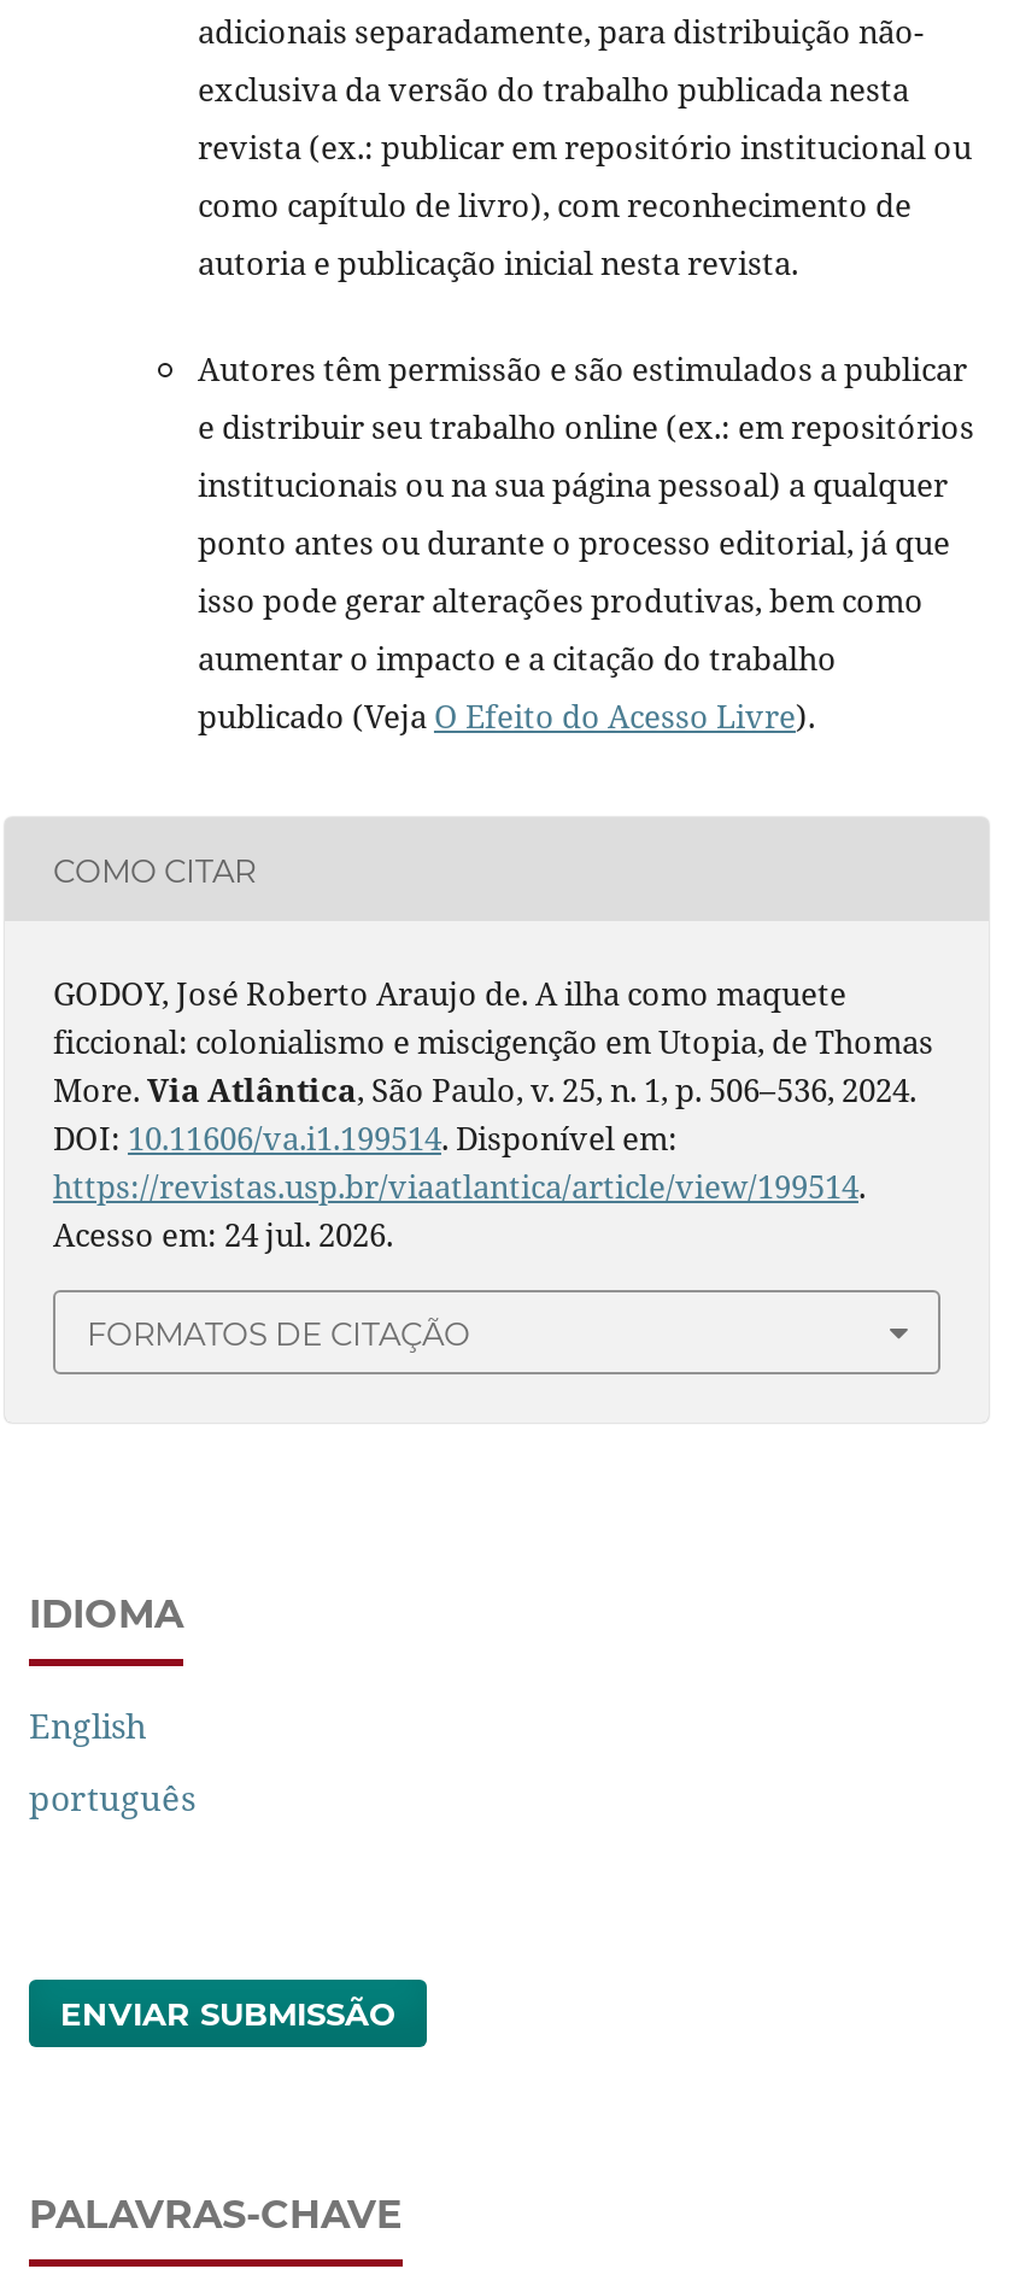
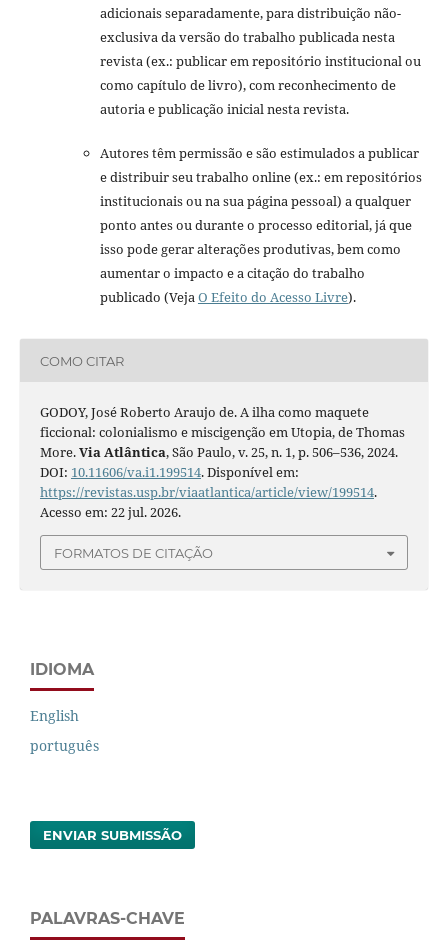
[53,1214,393,1257] Acesso em: 24 jul. 2026. -> [40,503,181,521] Acesso em: 22 jul. 2026.

